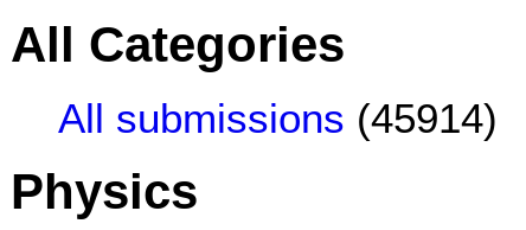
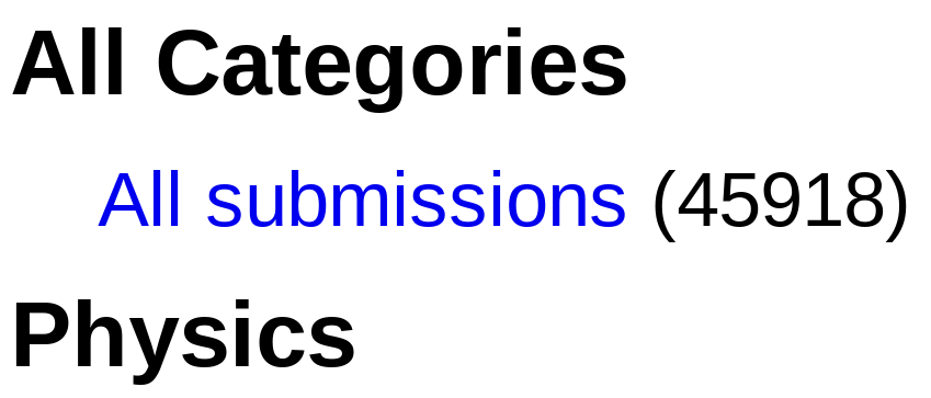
[58,94,498,141] All submissions (45914) -> [98,155,911,240] All submissions (45918)

